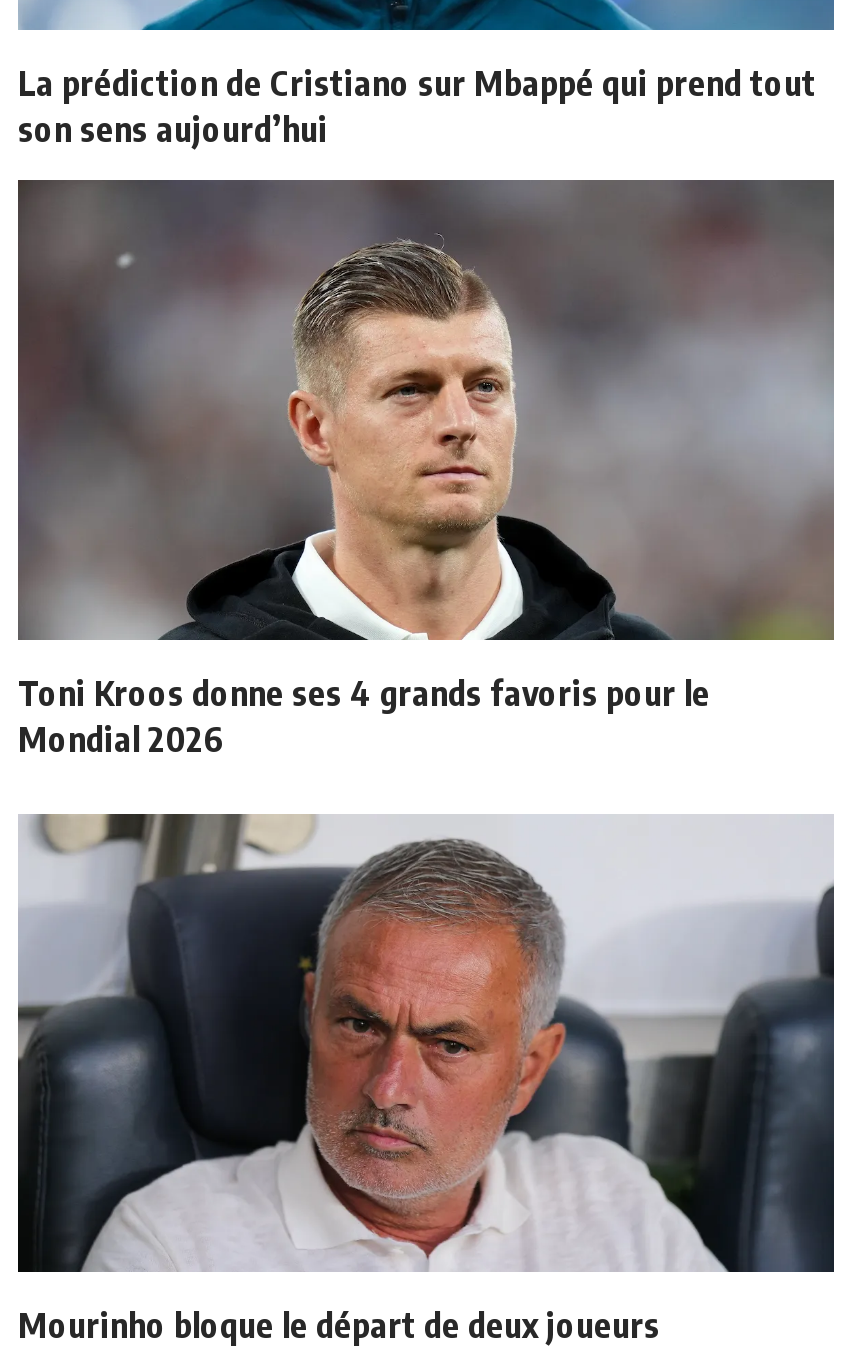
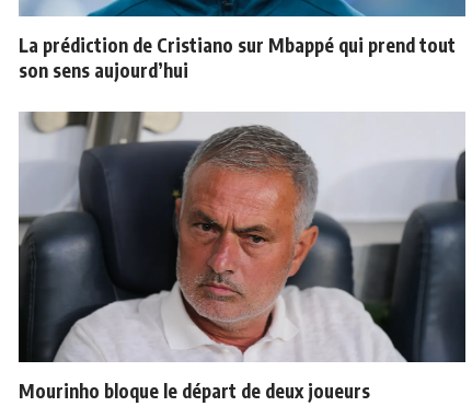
[18,178,834,760] [image] | Toni Kroos donne ses 4 grands favoris pour le | Mondial 2026 -> none

